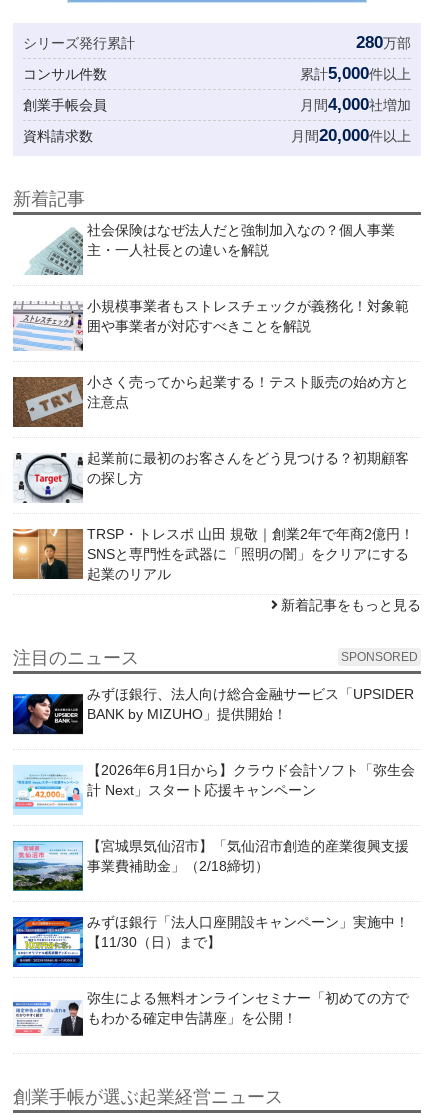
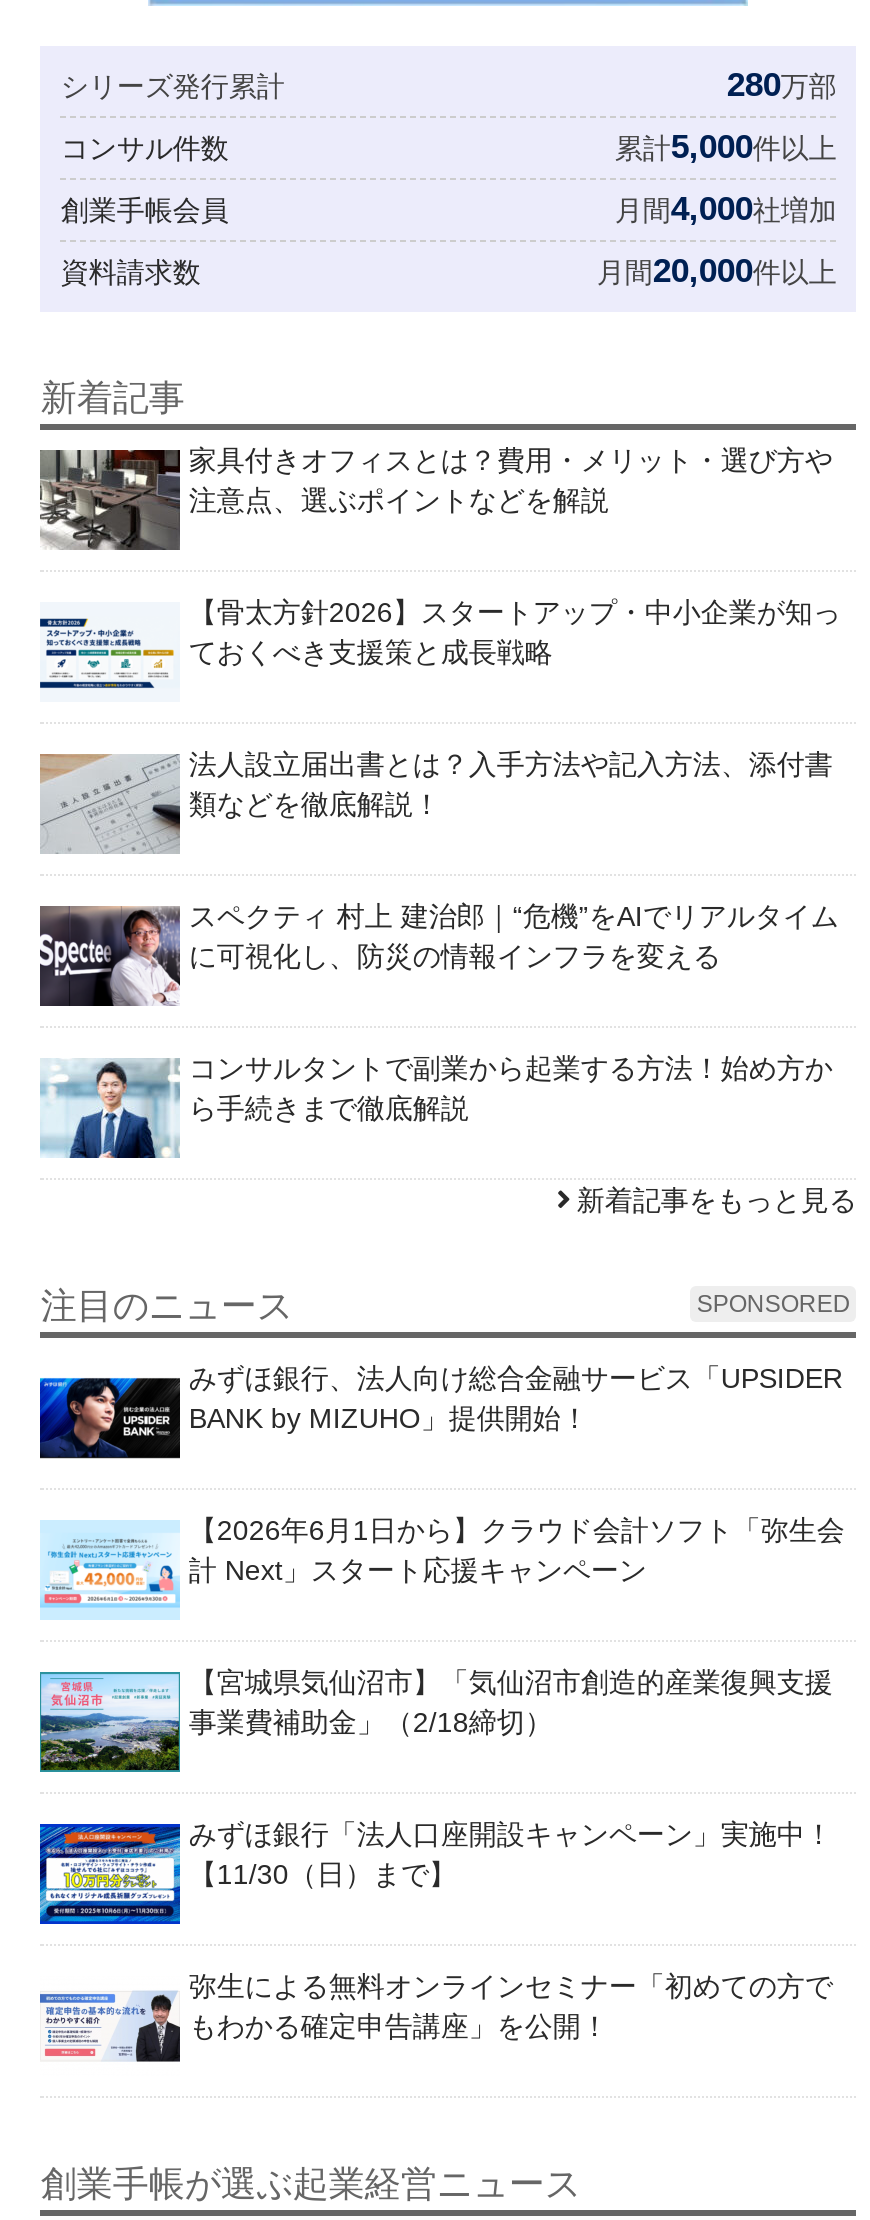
[13,222,395,276] [image] | 社会保険はなぜ法人だと強制加入なの？個人事業 | 主・一人社長との違いを解説 -> [38,445,833,550] [image] | 家具付きオフィスとは？費用・メリット・選び方や | 注意点、選ぶポイントなどを解説
[12,298,409,352] [image] | 小規模事業者もストレスチェックが義務化！対象範 | 囲や事業者が対応すべきことを解説 -> [40,597,841,690] [image] | 【骨太方針2026】スタートアップ・中小企業が知っ | ておくべき支援策と成長戦略
[12,374,409,427] [image] | 小さく売ってから起業する！テスト販売の始め方と | 注意点 -> [40,749,833,854] [image] | 法人設立届出書とは？入手方法や記入方法、添付書 | 類などを徹底解説！
[13,450,409,504] [image] | 起業前に最初のお客さんをどう見つける？初期顧客 | の探し方 -> [38,901,839,1008] [image] | スペクティ 村上 建治郎｜“危機”をAIでリアルタイム | に可視化し、防災の情報インフラを変える
[12,526,414,582] [image] | TRSP・トレスポ 山田 規敬｜創業2年で年商2億円！ | SNSと専門性を武器に「照明の闇」をクリアにする | 起業のリアル -> [38,1053,833,1160] [image] | コンサルタントで副業から起業する方法！始め方か | ら手続きまで徹底解説

